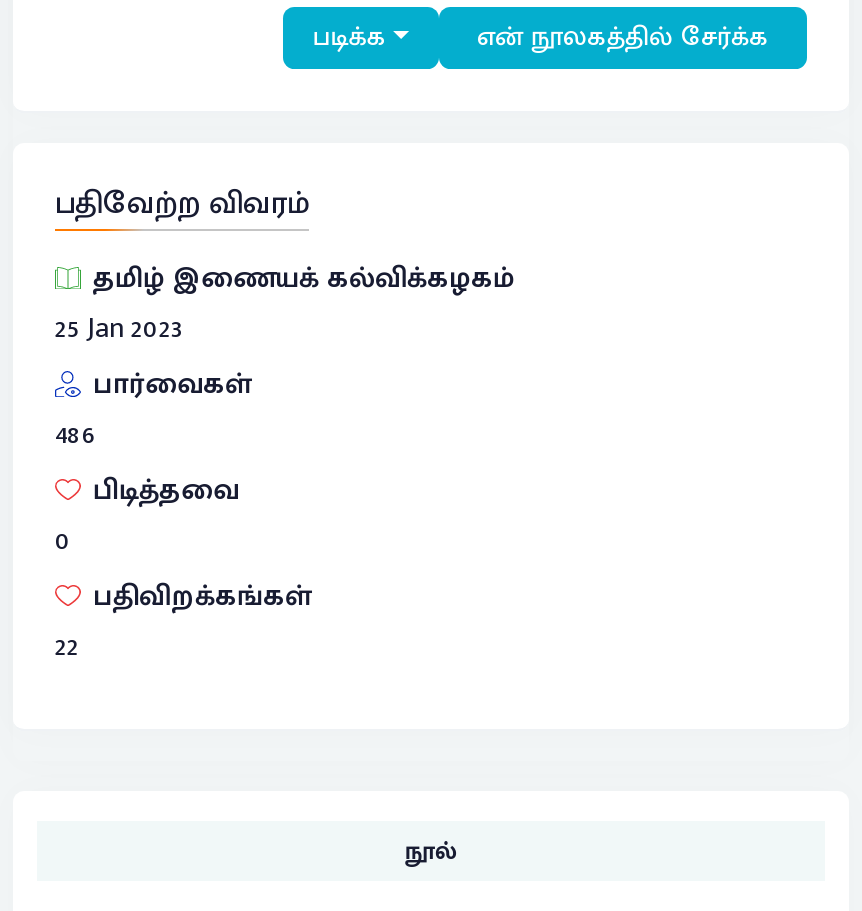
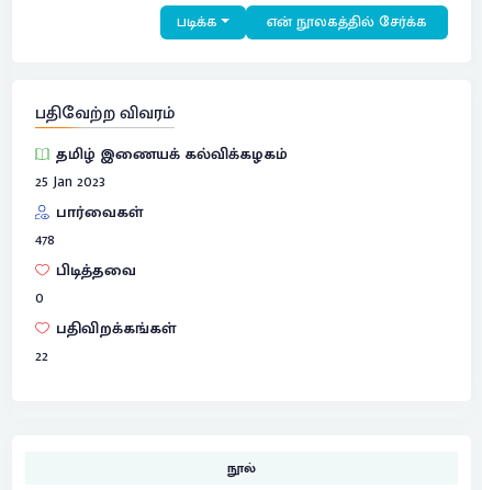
[55,412,95,460] 486 -> [35,227,55,254] 478

